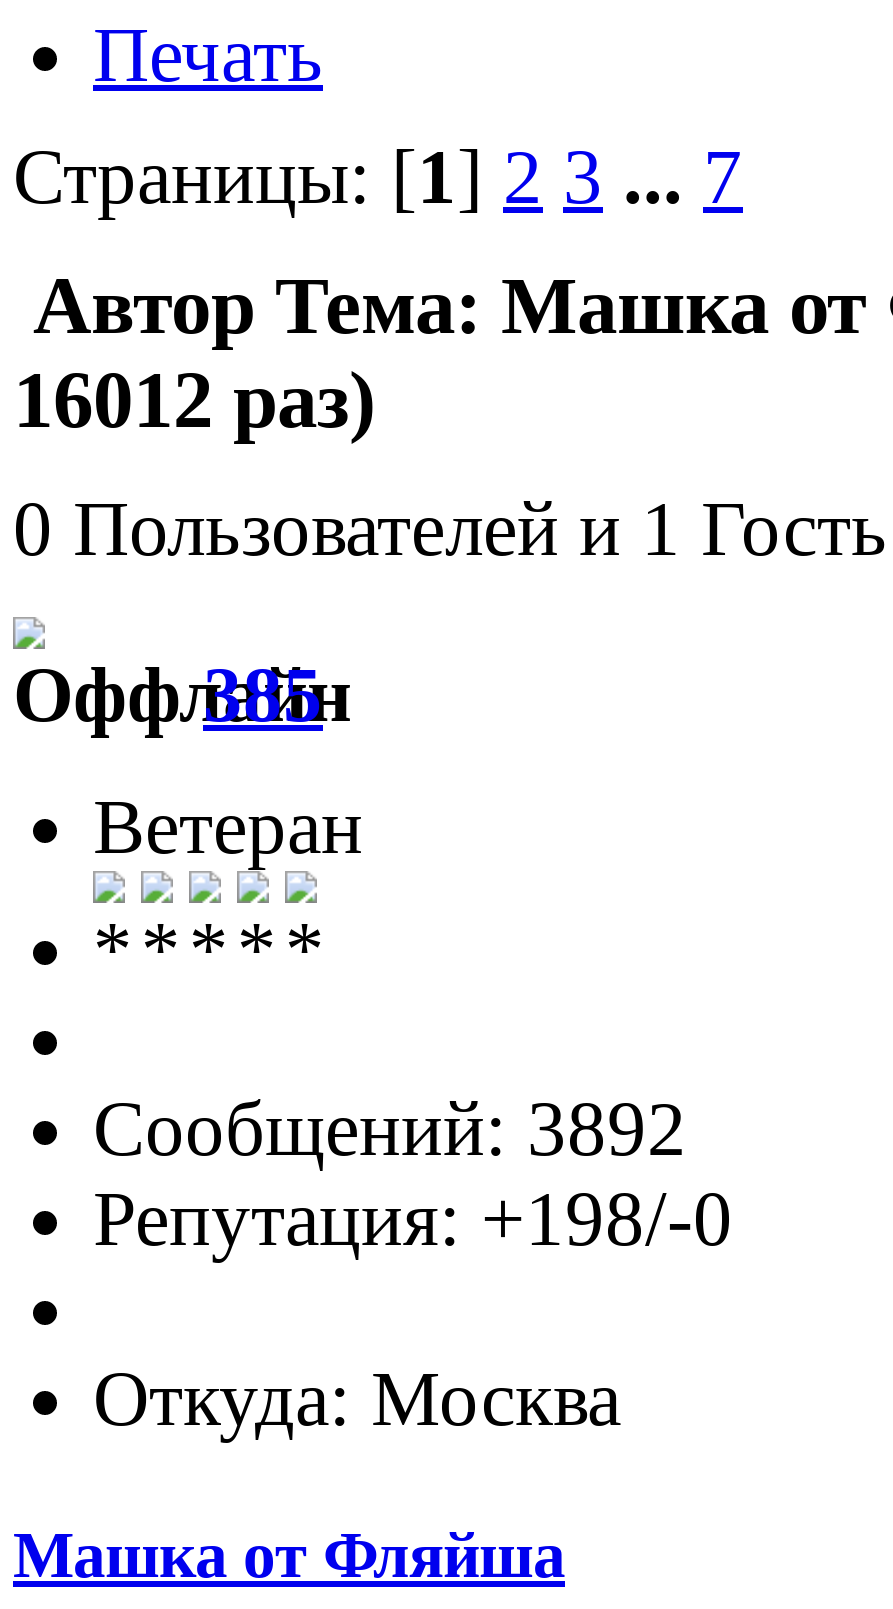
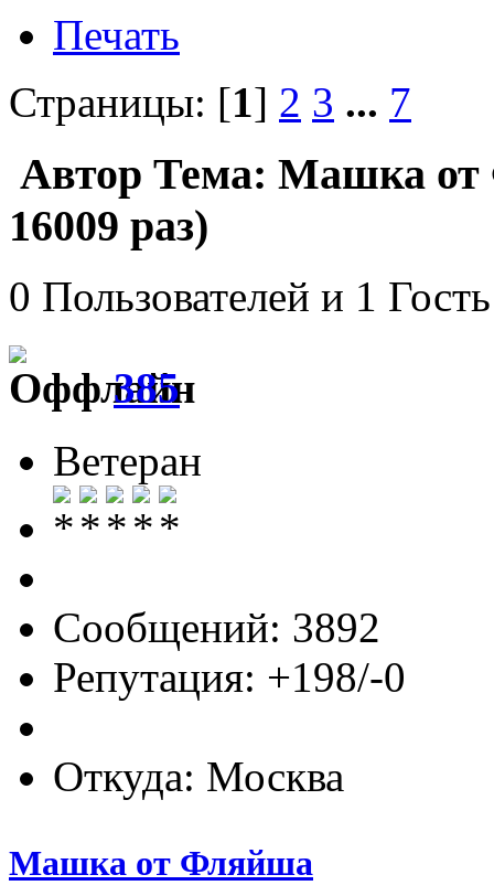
[13,354,375,444] 16012 раз) -> [9,200,208,250] 16009 раз)

